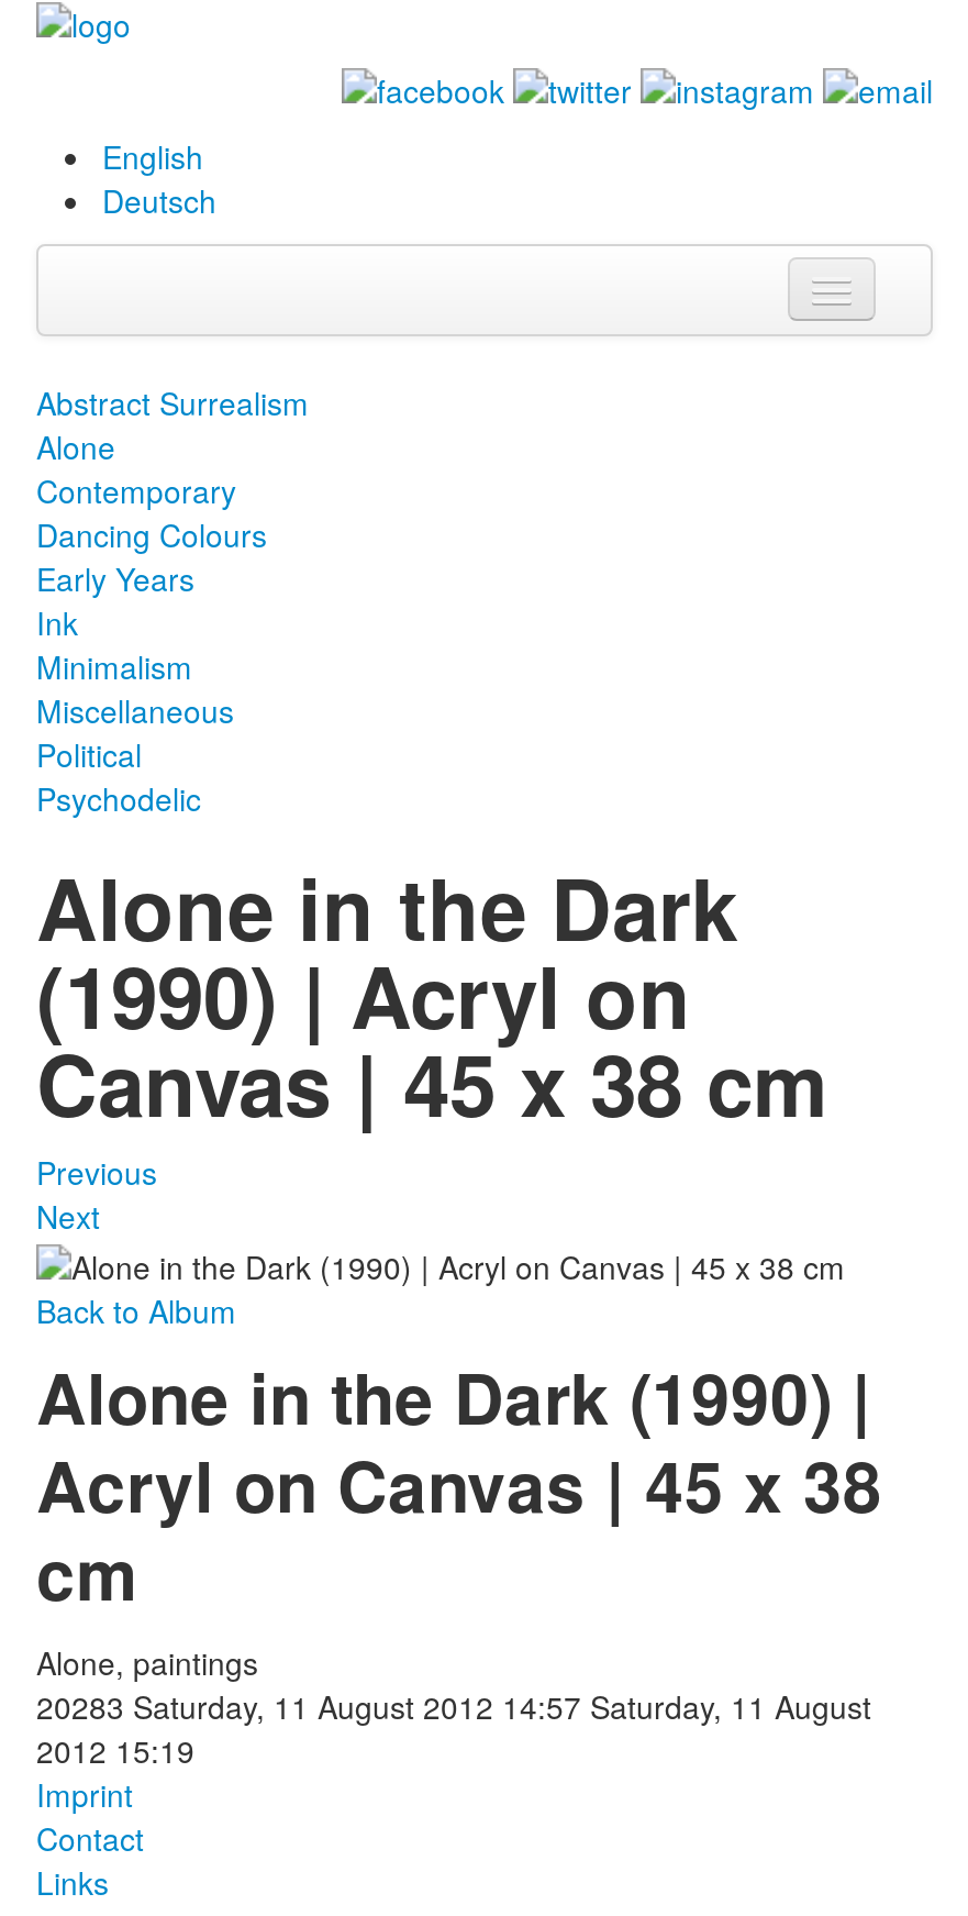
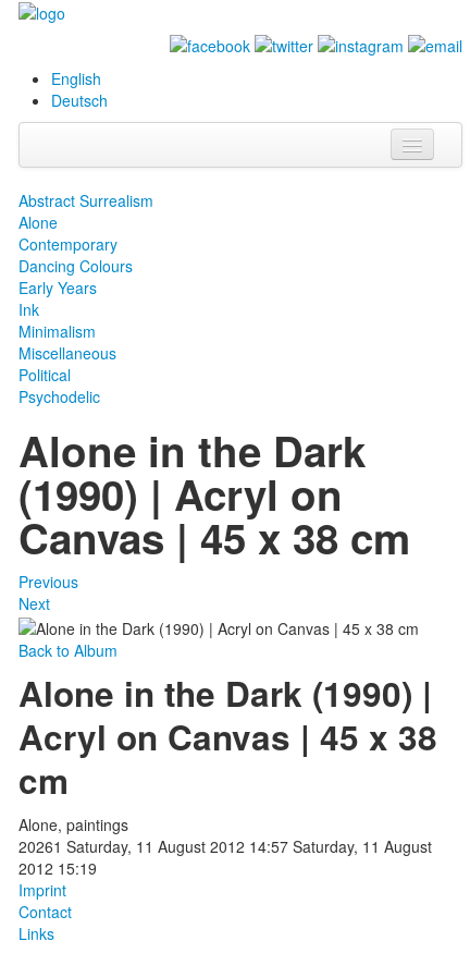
[36,1683,871,1727] 20283 Saturday, 11 August 2012 14:57 Saturday, 11 August -> [18,835,432,857] 20261 Saturday, 11 August 2012 14:57 Saturday, 11 August

